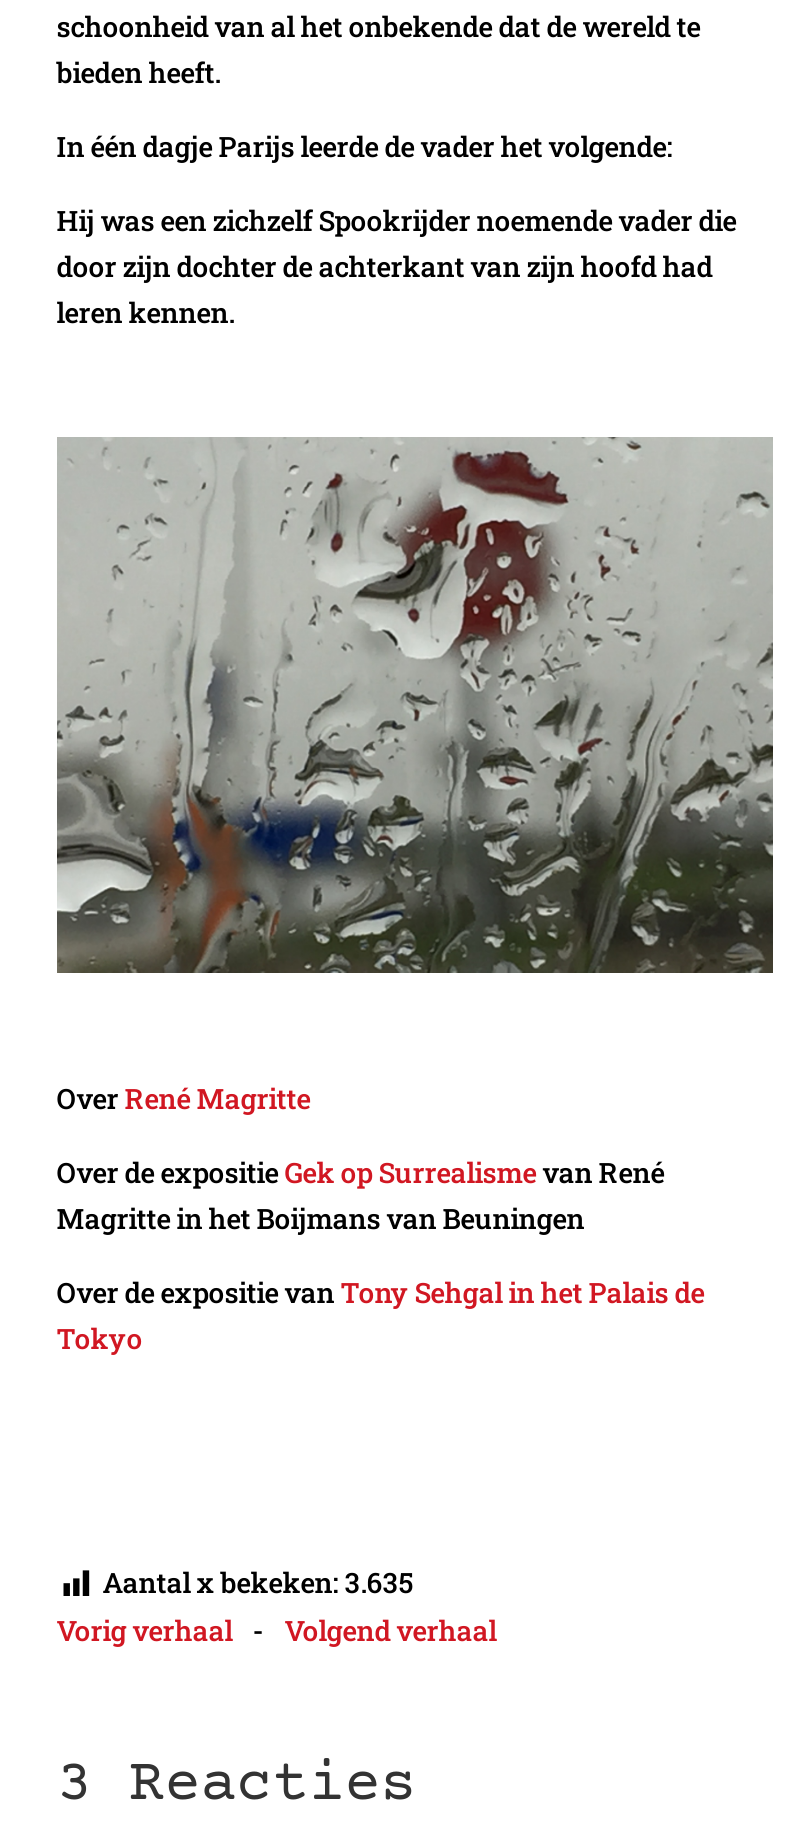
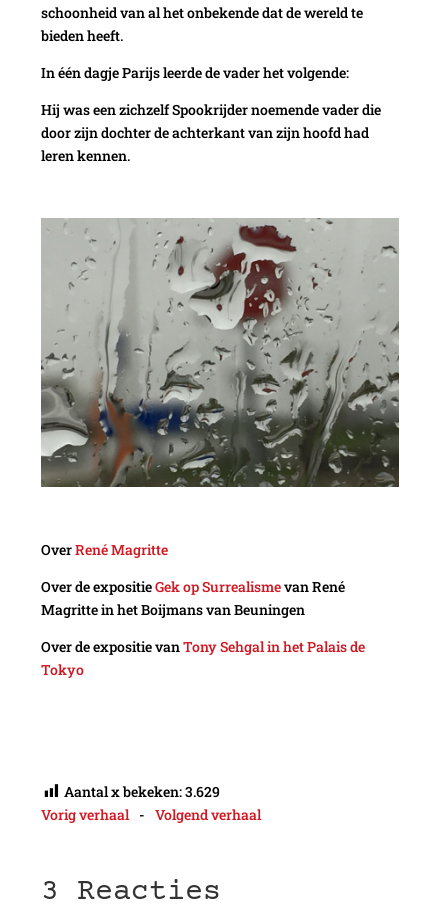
[103,1564,413,1602] Aantal x bekeken: 3.635 -> [64,782,220,801] Aantal x bekeken: 3.629

